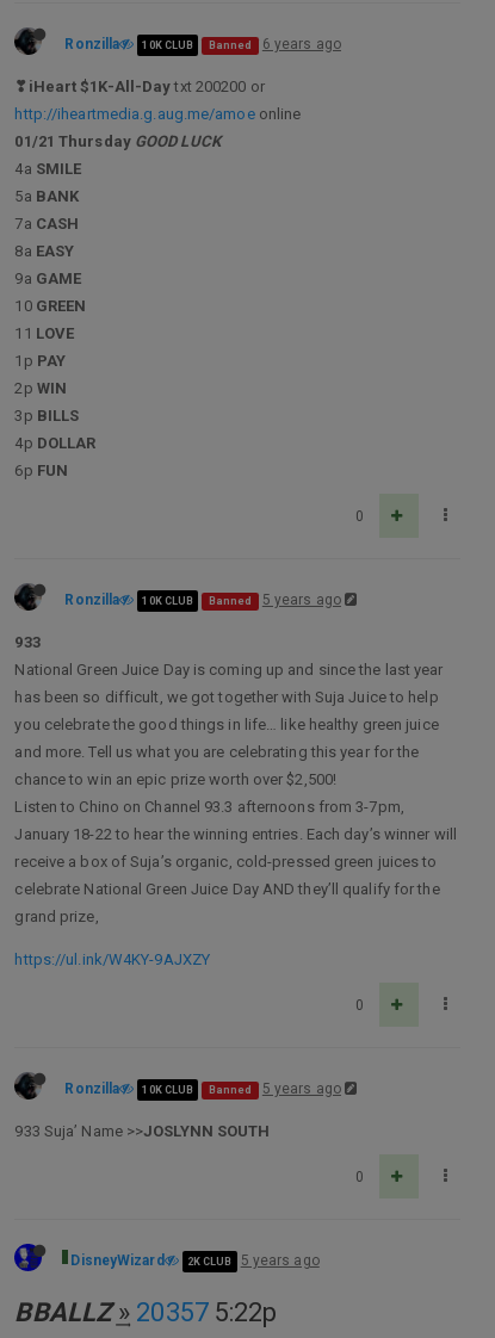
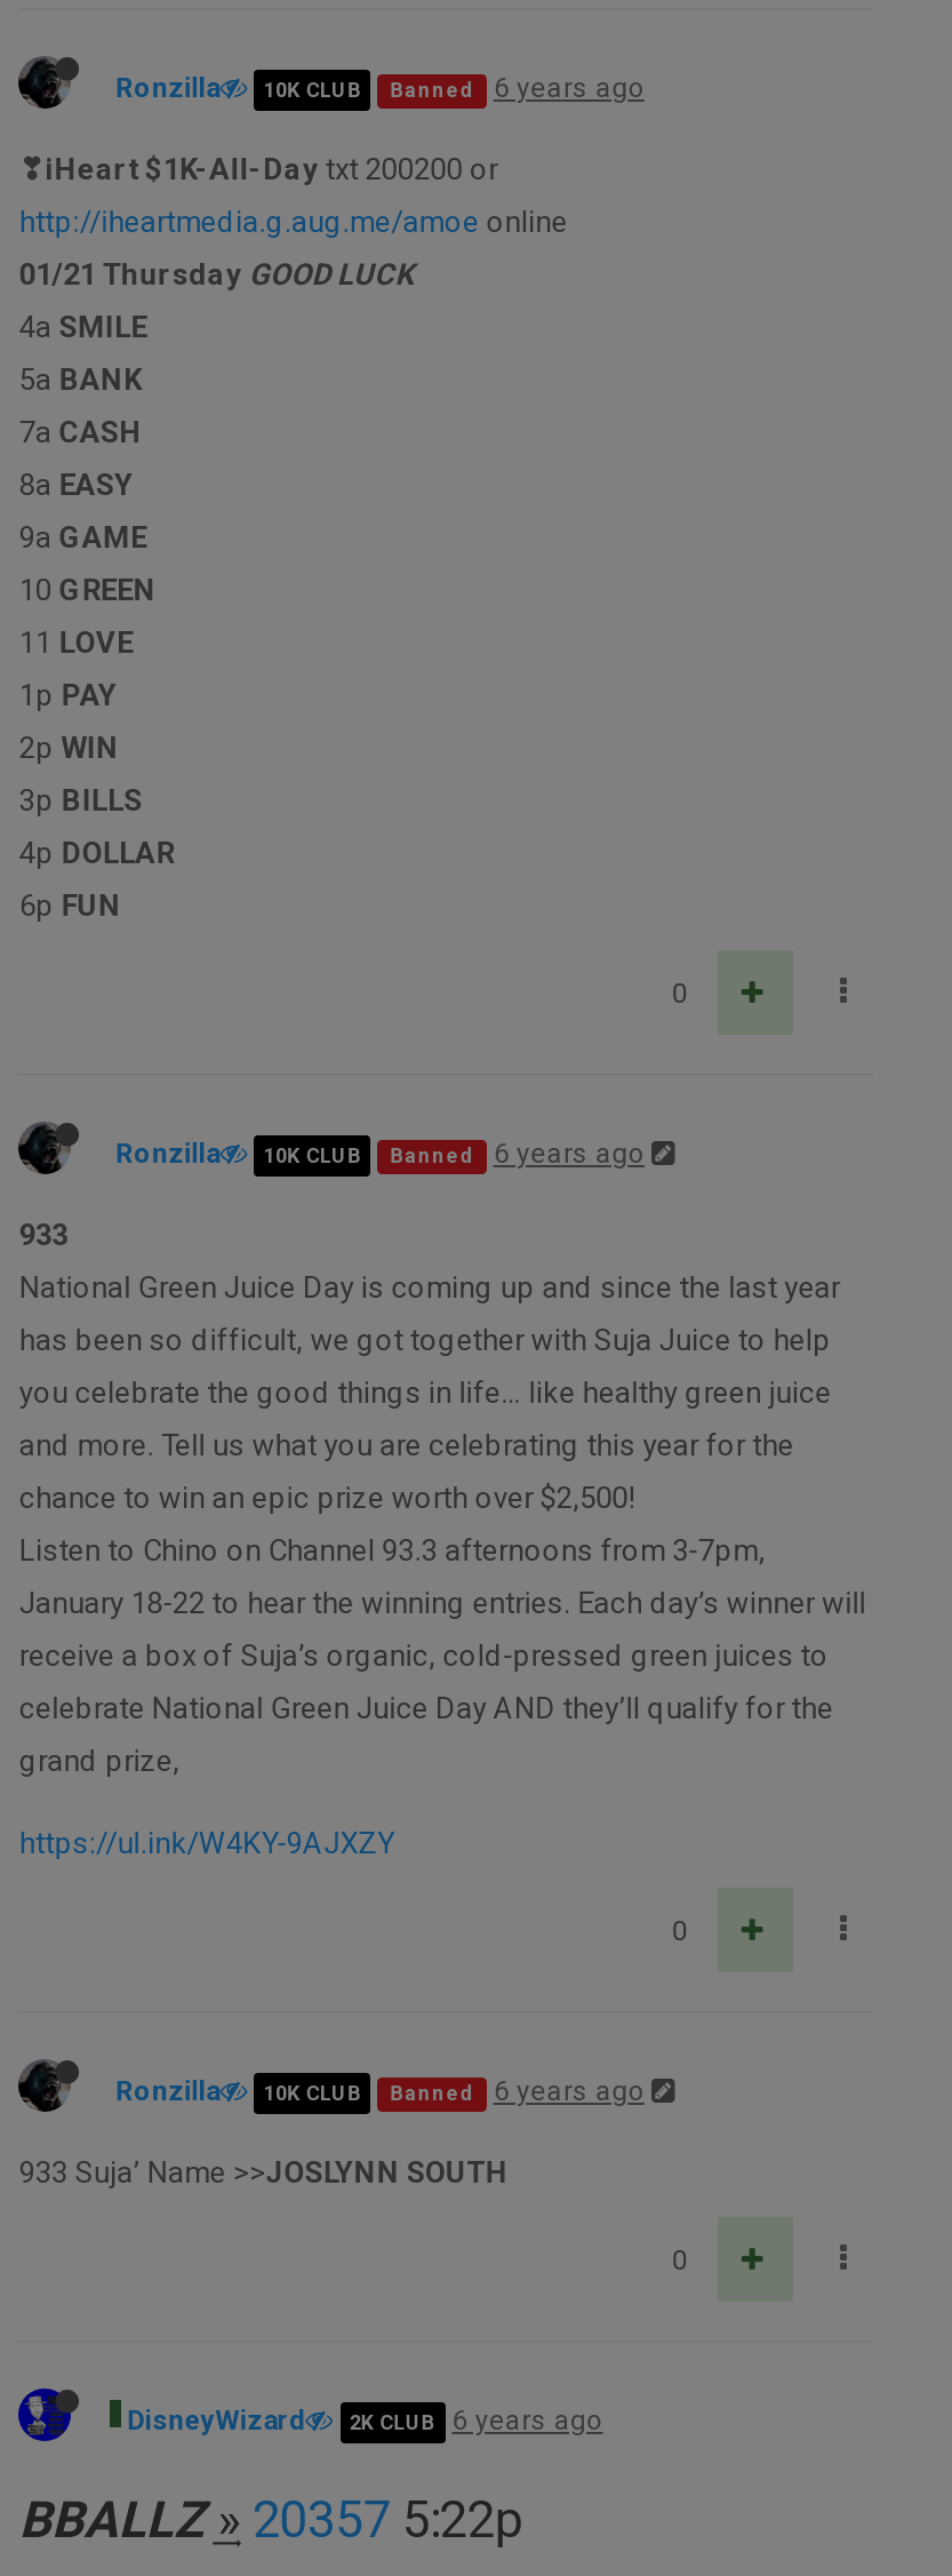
[65,592,341,608] Ronzilla 10K CLUB Banned 5 years ago -> [115,1138,644,1170] Ronzilla 10K CLUB Banned 6 years ago
[65,1081,341,1097] Ronzilla 10K CLUB Banned 5 years ago -> [115,2075,644,2107] Ronzilla 10K CLUB Banned 6 years ago
[71,1252,319,1269] DisneyWizard 2K CLUB 5 years ago -> [127,2405,603,2437] DisneyWizard 2K CLUB 6 years ago

